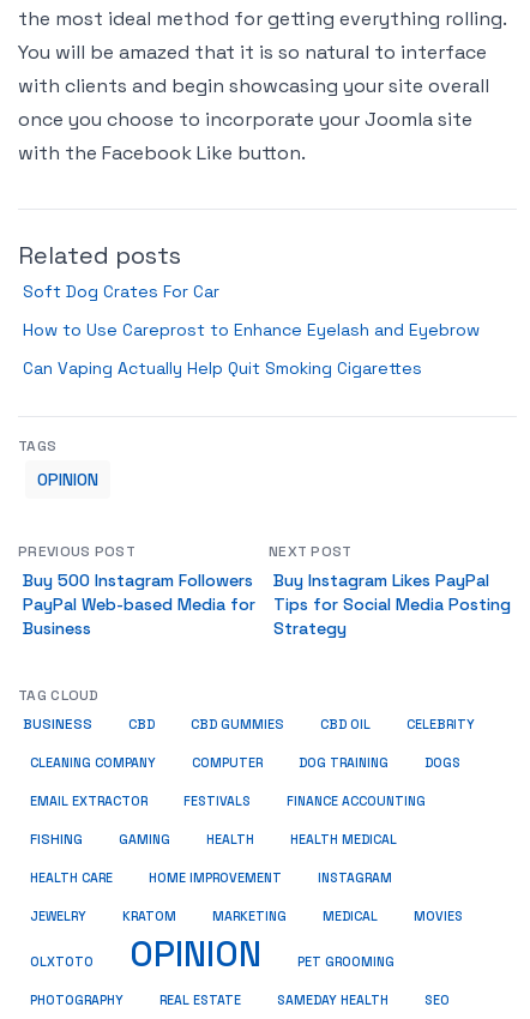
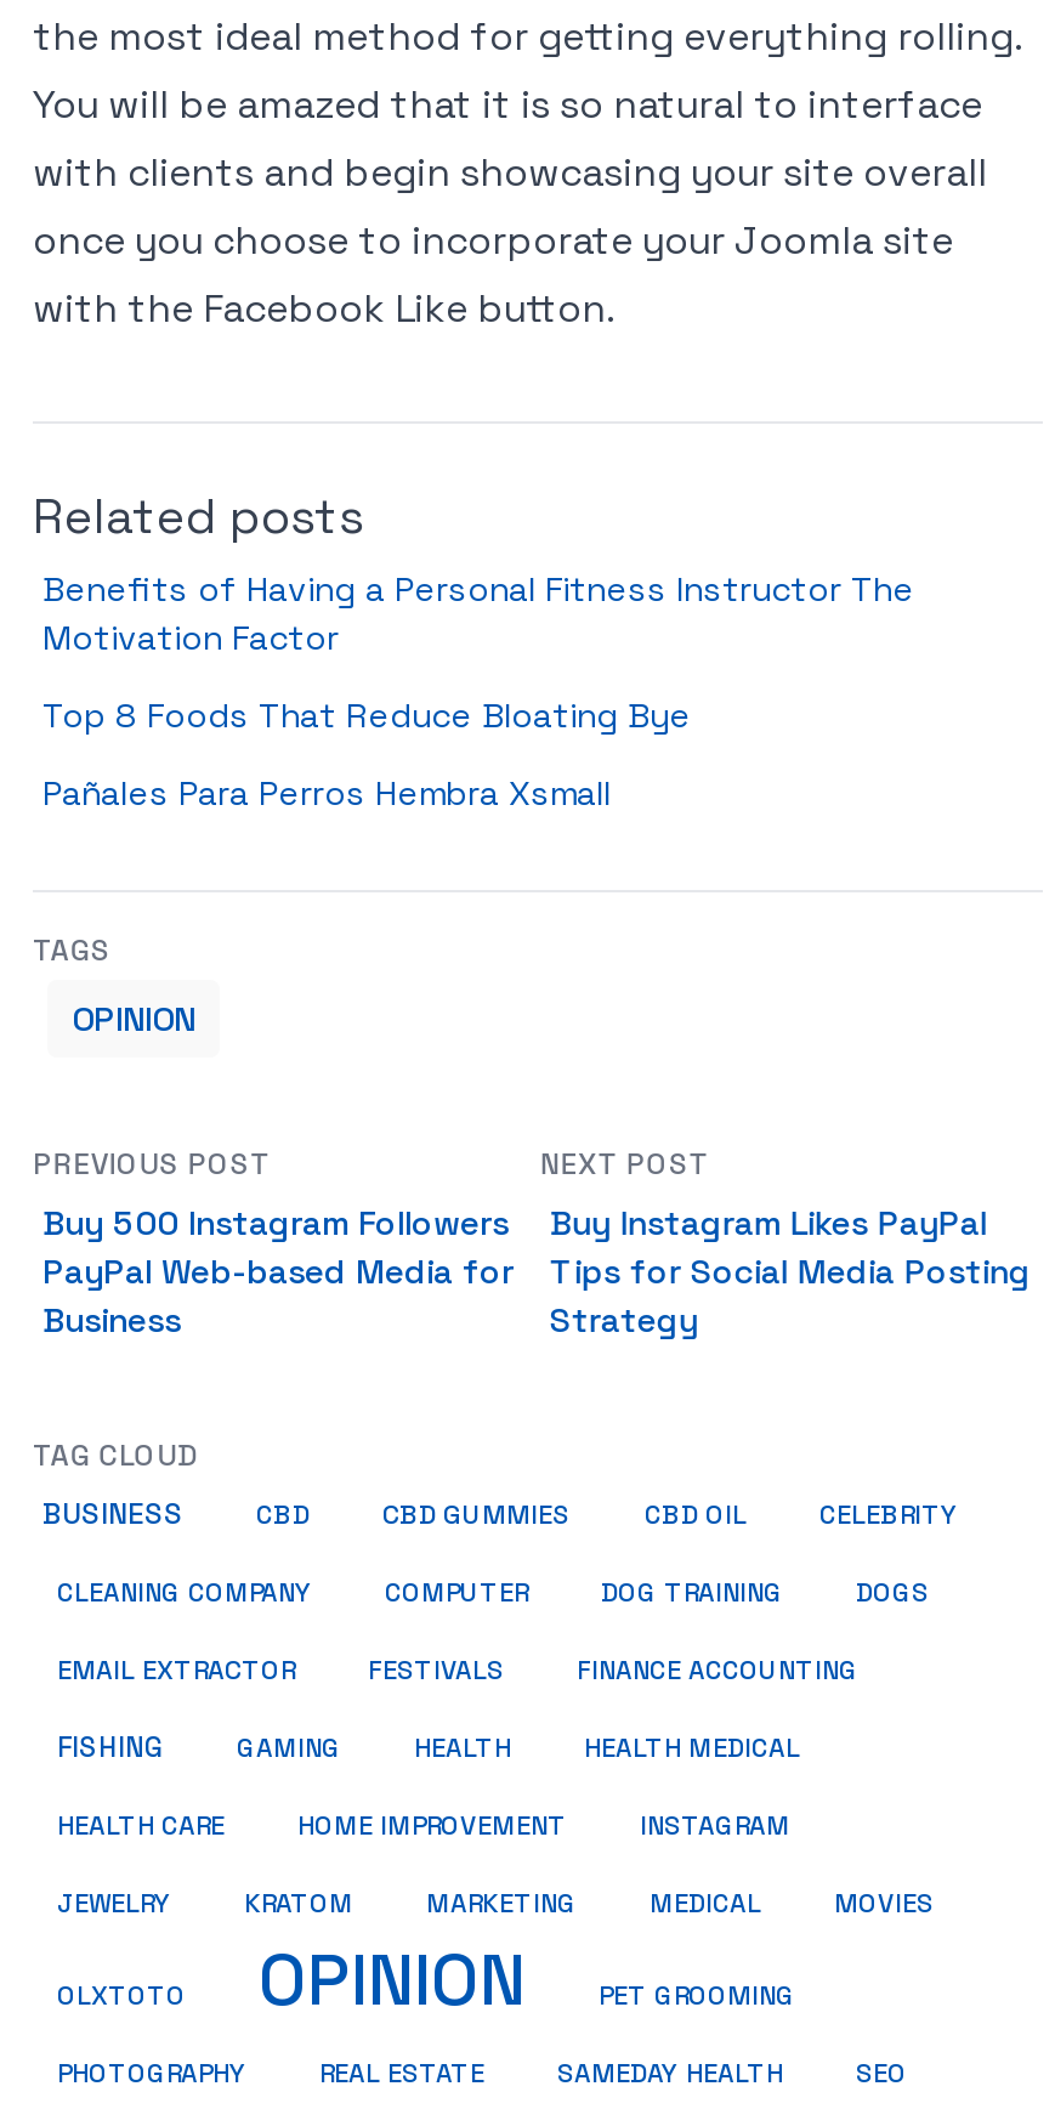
[23,281,219,302] Soft Dog Crates For Car -> [42,567,914,659] Benefits of Having a Personal Fitness Instructor The | Motivation Factor
[23,319,480,340] How to Use Careprost to Enhance Eyelash and Eyebrow -> [42,693,691,737] Top 8 Foods That Reduce Bloating Bye
[23,357,422,379] Can Vaping Actually Help Quit Smoking Cigarettes -> [42,771,611,815] Pañales Para Perros Hembra Xsmall

